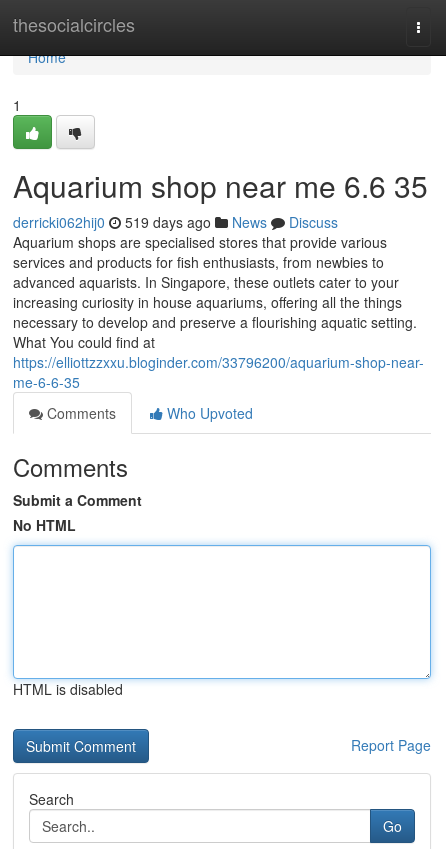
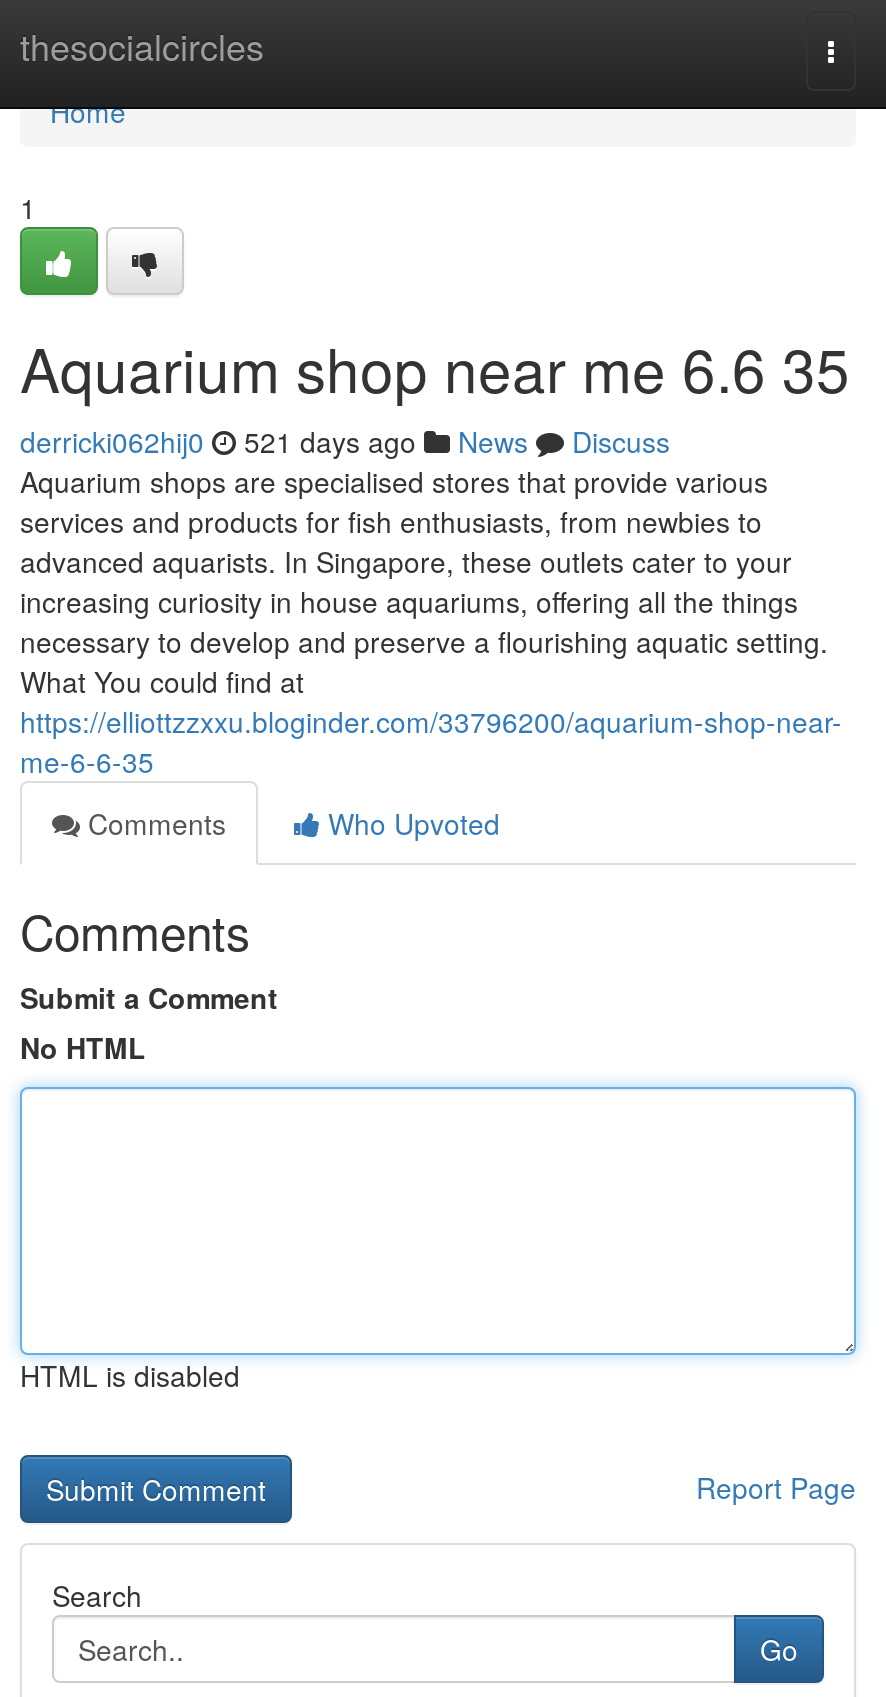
[13,212,338,232] derricki062hij0 519 days ago News Discuss -> [20,421,670,461] derricki062hij0 521 days ago News Discuss

